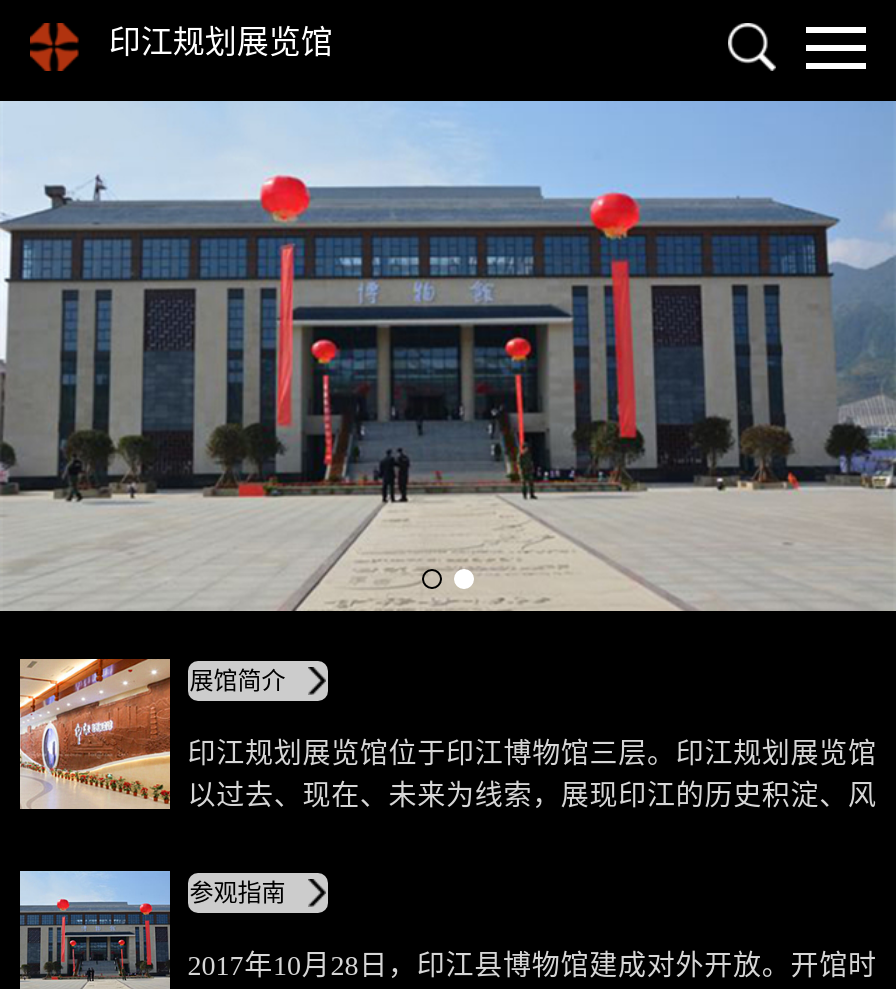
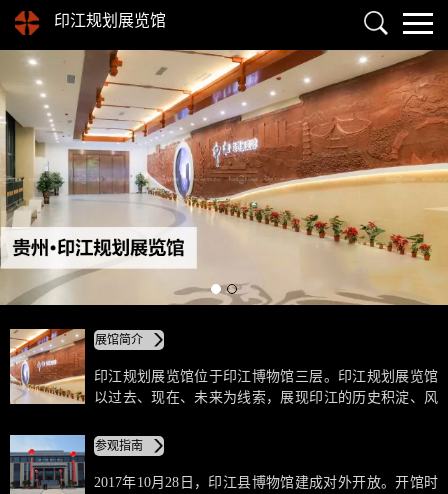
[6,99,890,611] [image] -> [3,49,445,305] [image]

